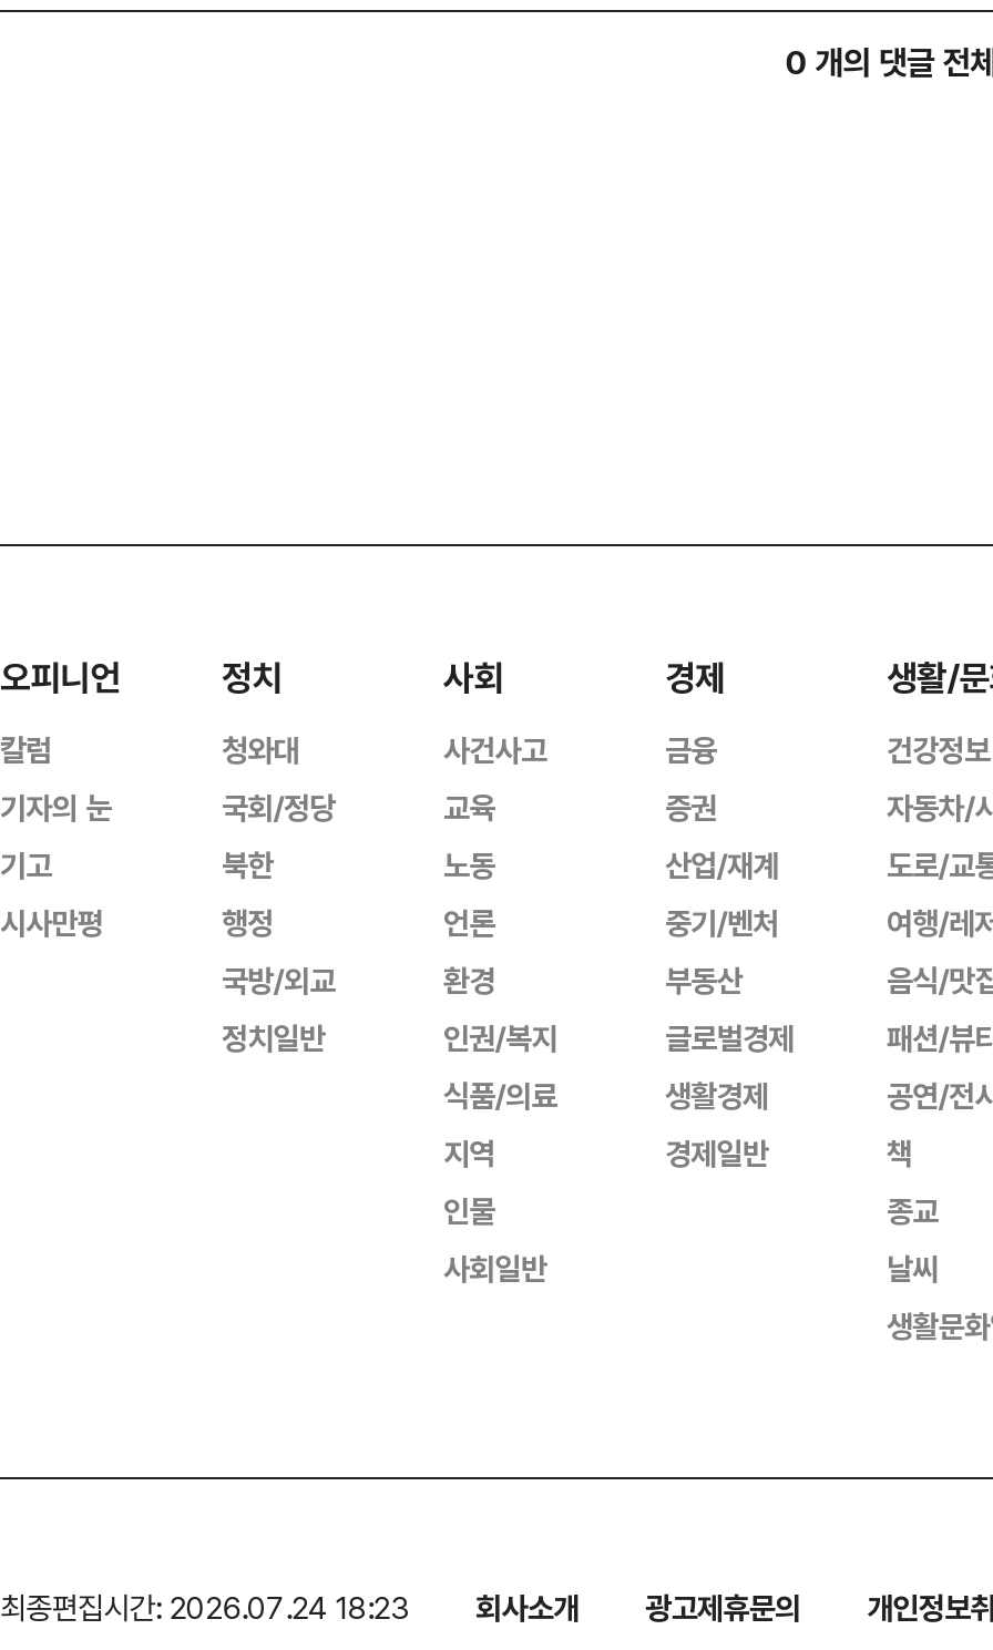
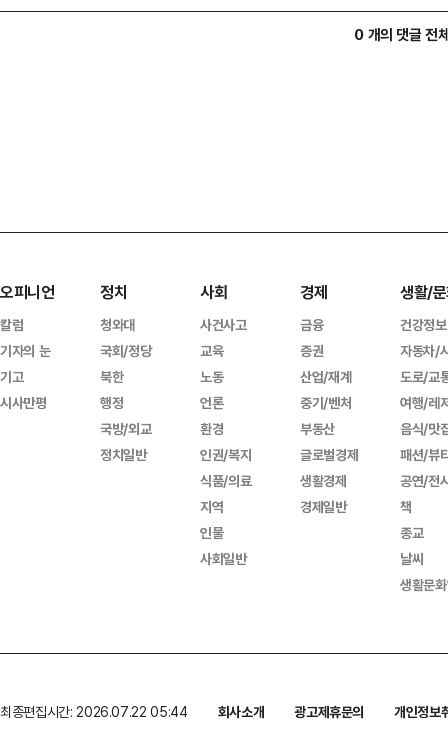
[0,1586,409,1628] 최종편집시간: 2026.07.24 18:23 -> [0,702,188,721] 최종편집시간: 2026.07.22 05:44

